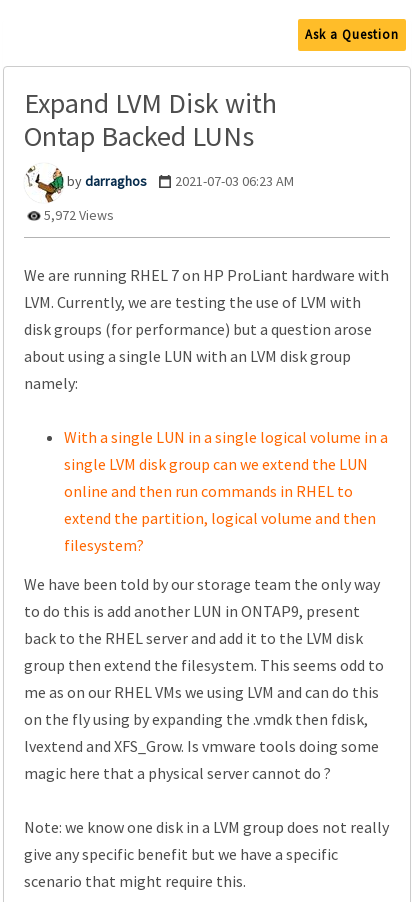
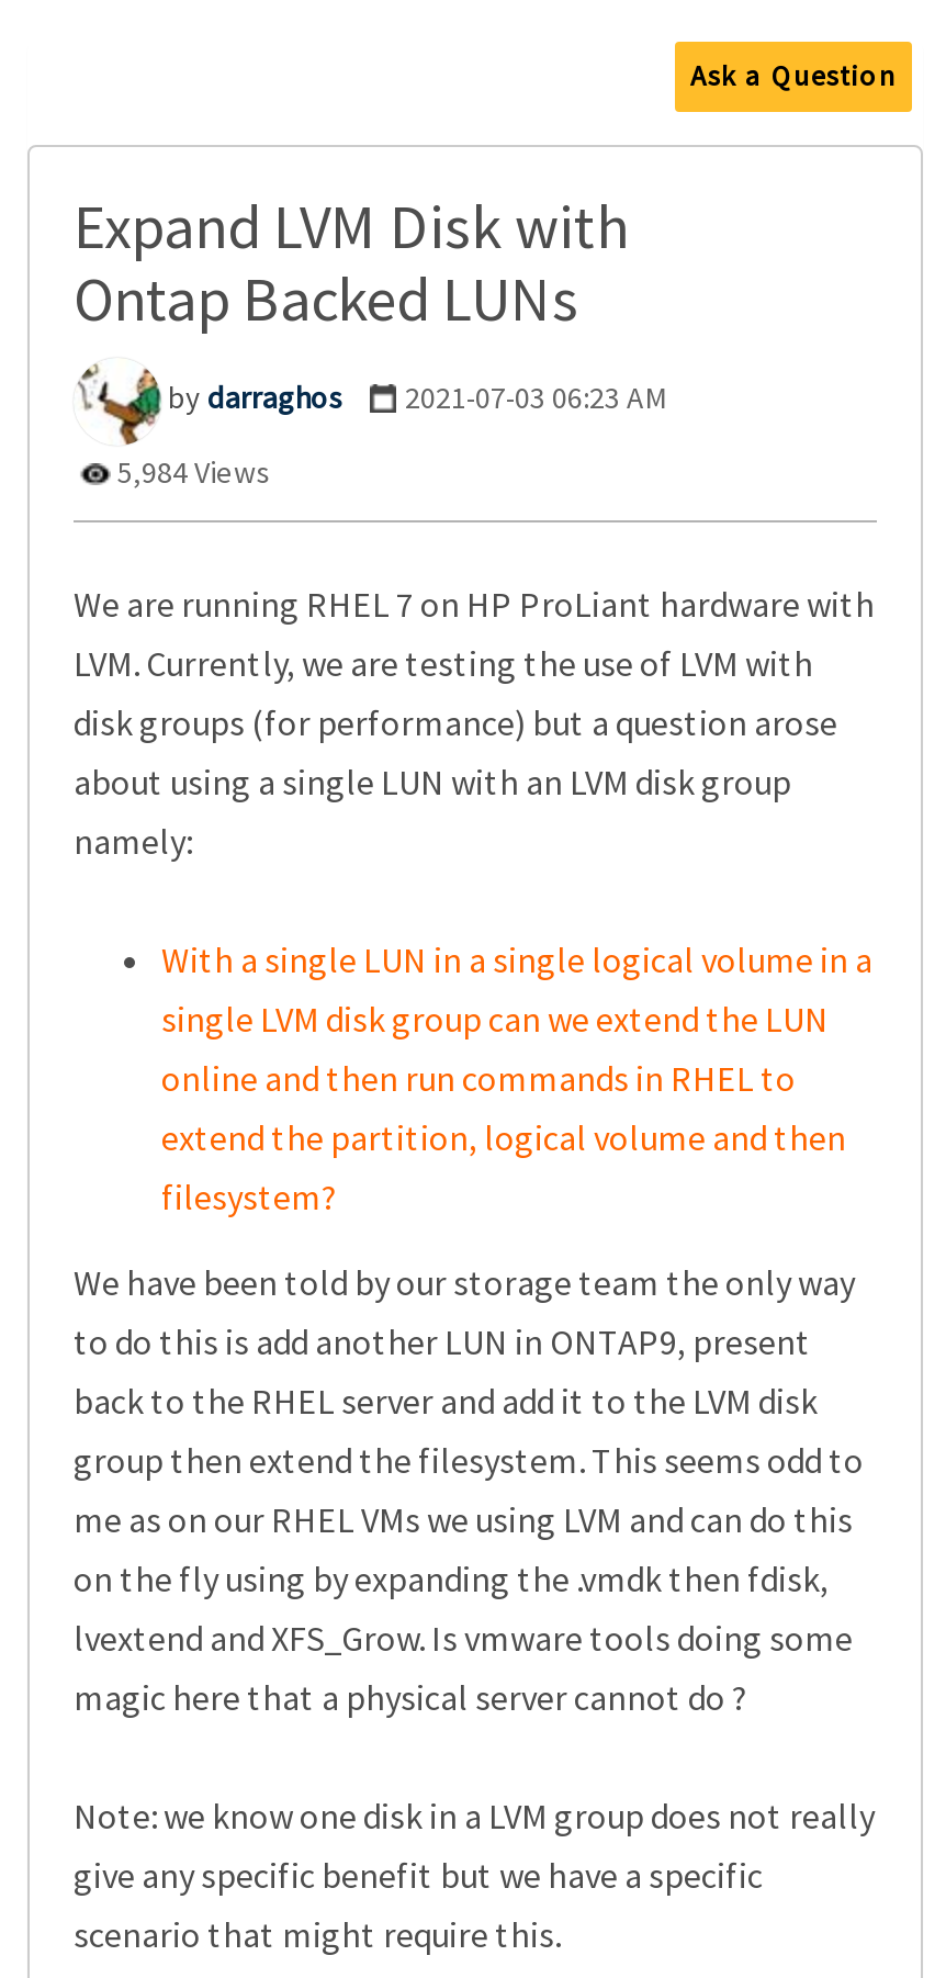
[41,206,114,224] 5,972 Views -> [111,452,271,492] 5,984 Views

